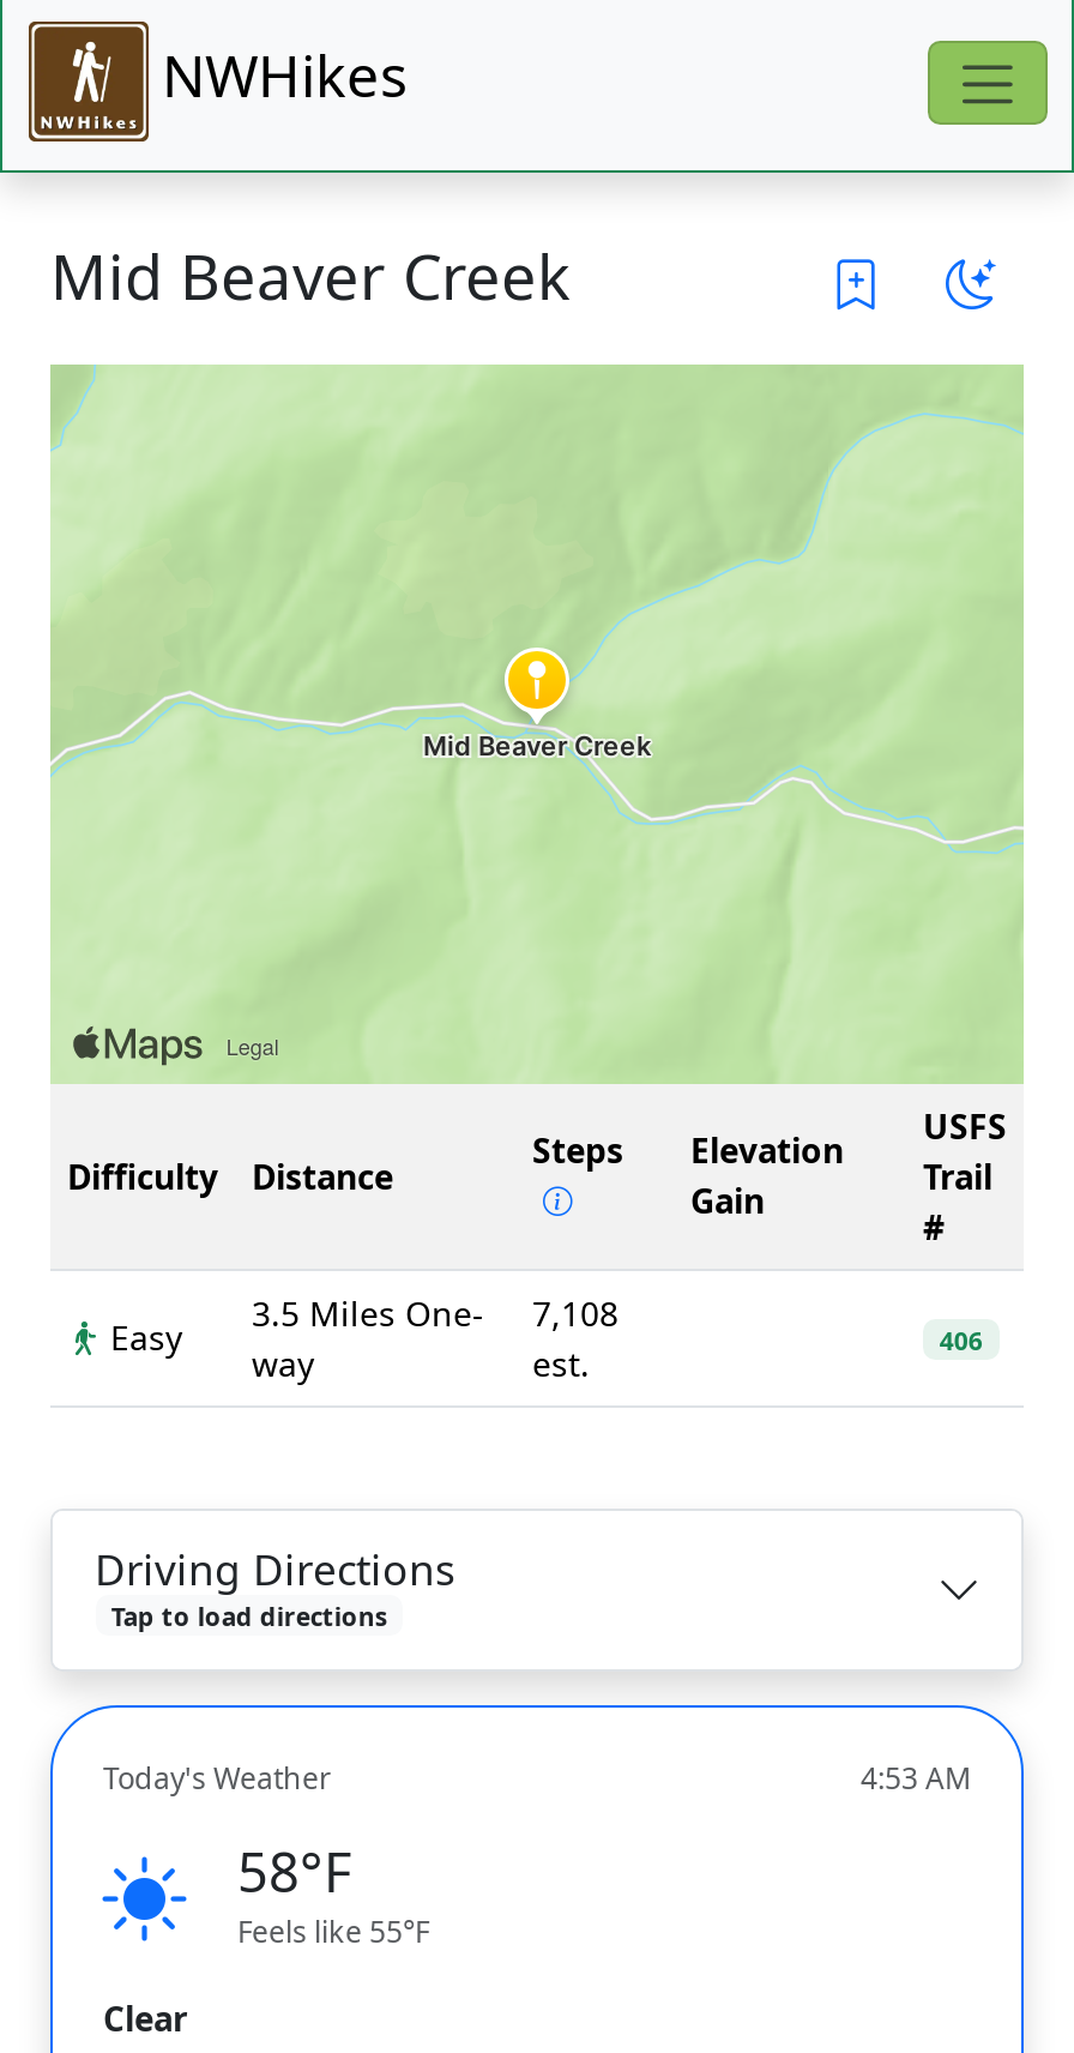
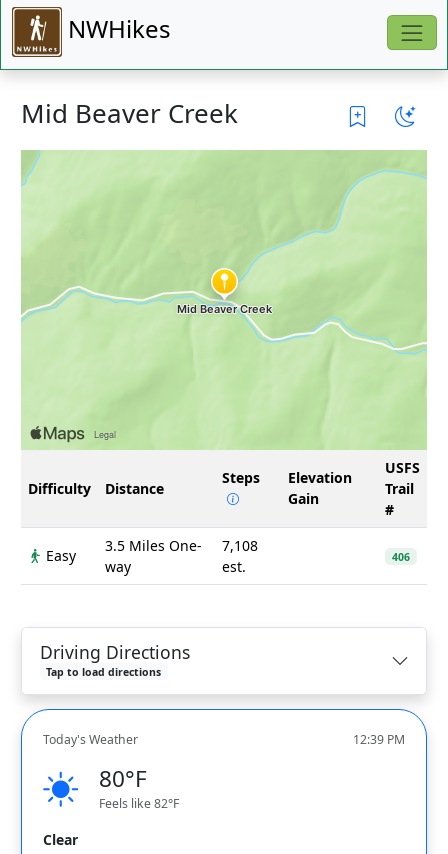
[861,1759,971,1800] 4:53 AM -> [353,731,405,748] 12:39 PM
[237,1836,429,1953] 58°F | Feels like 55°F -> [99,763,179,812] 80°F | Feels like 82°F

